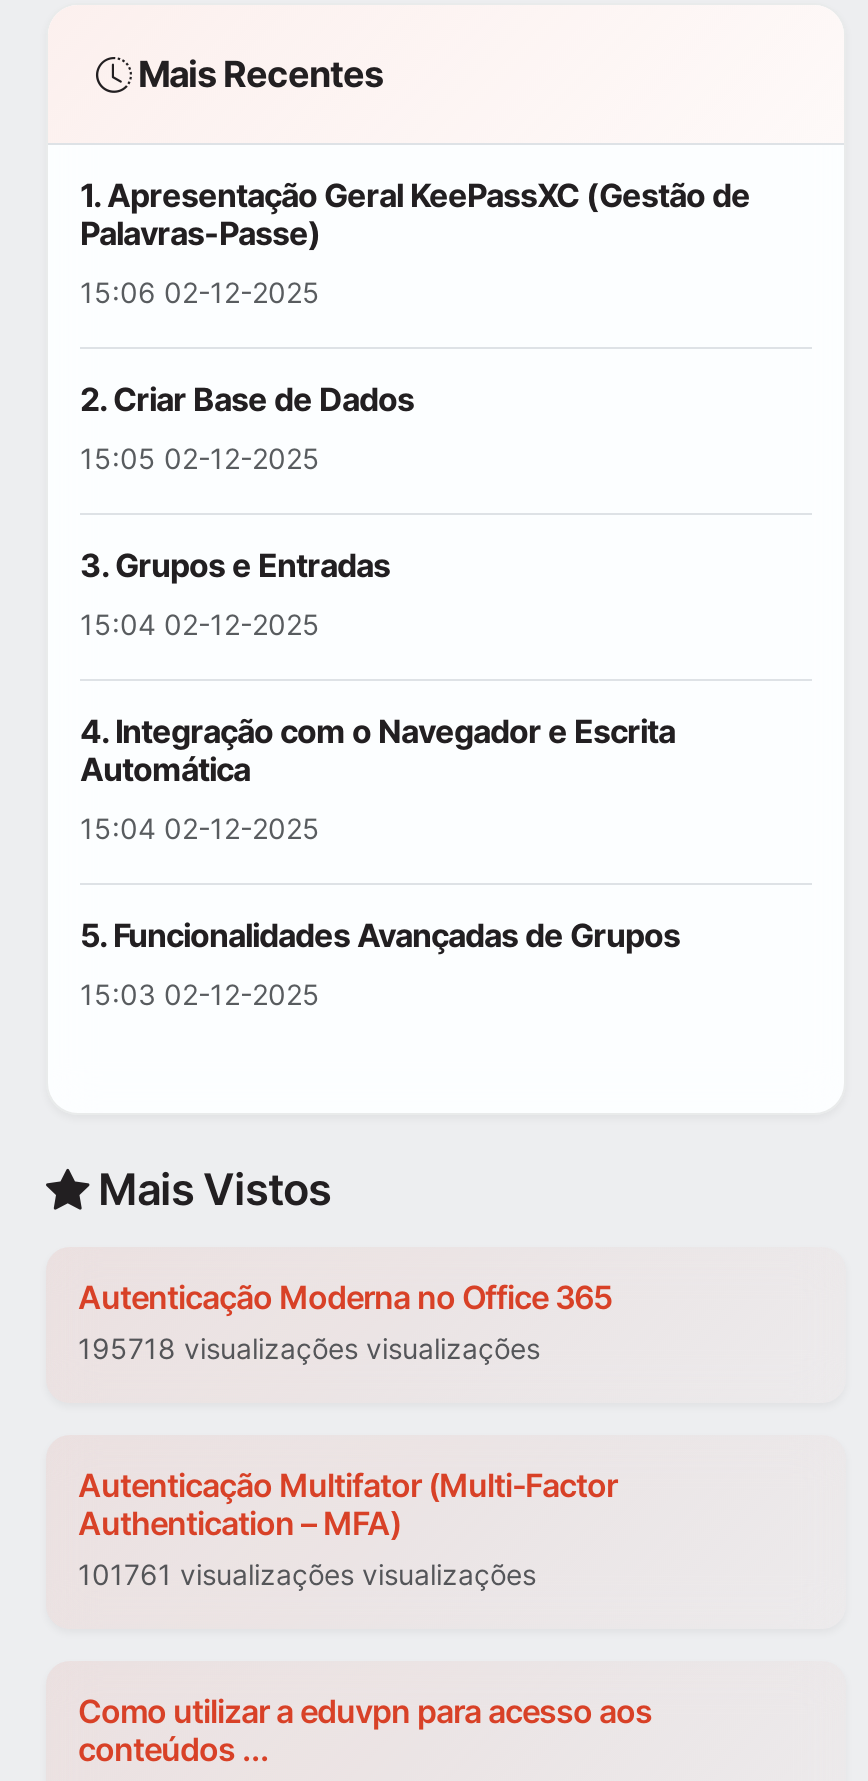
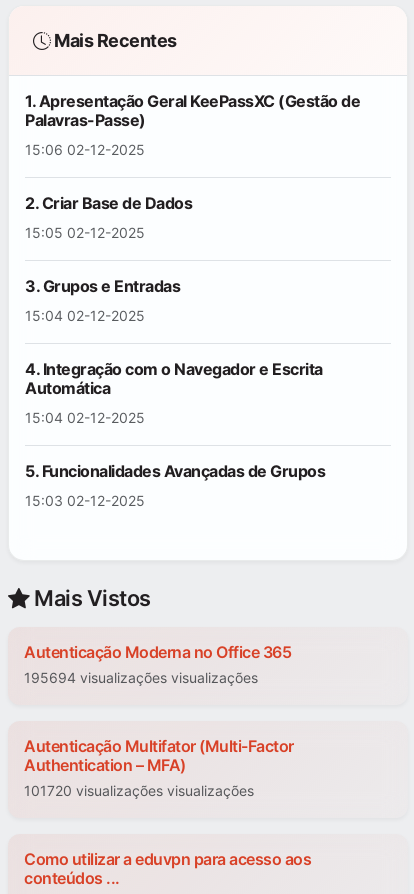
[78,1332,540,1366] 195718 visualizações visualizações -> [24,669,258,686] 195694 visualizações visualizações
[78,1558,536,1592] 101761 visualizações visualizações -> [24,782,254,799] 101720 visualizações visualizações

